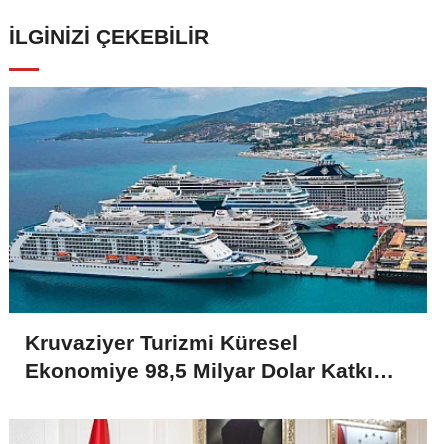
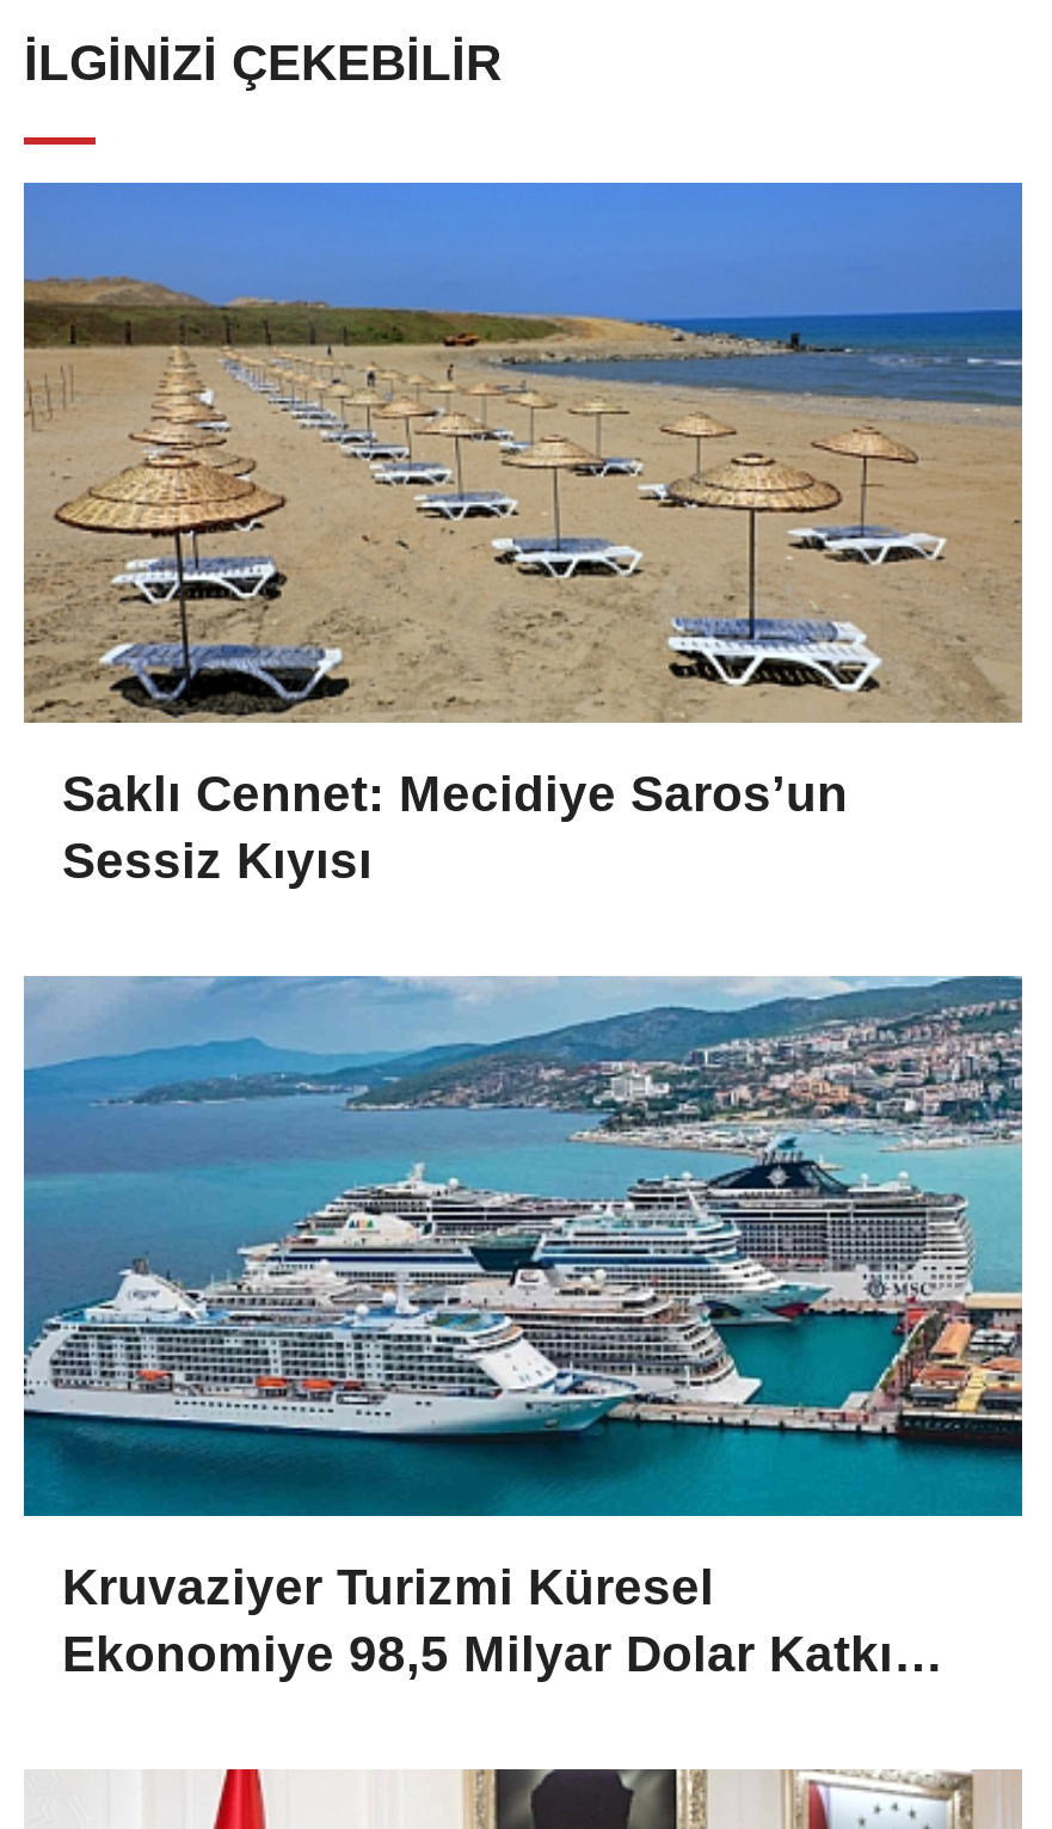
none -> [21,183,1025,888] [image] | Saklı Cennet: Mecidiye Saros’un | Sessiz Kıyısı

